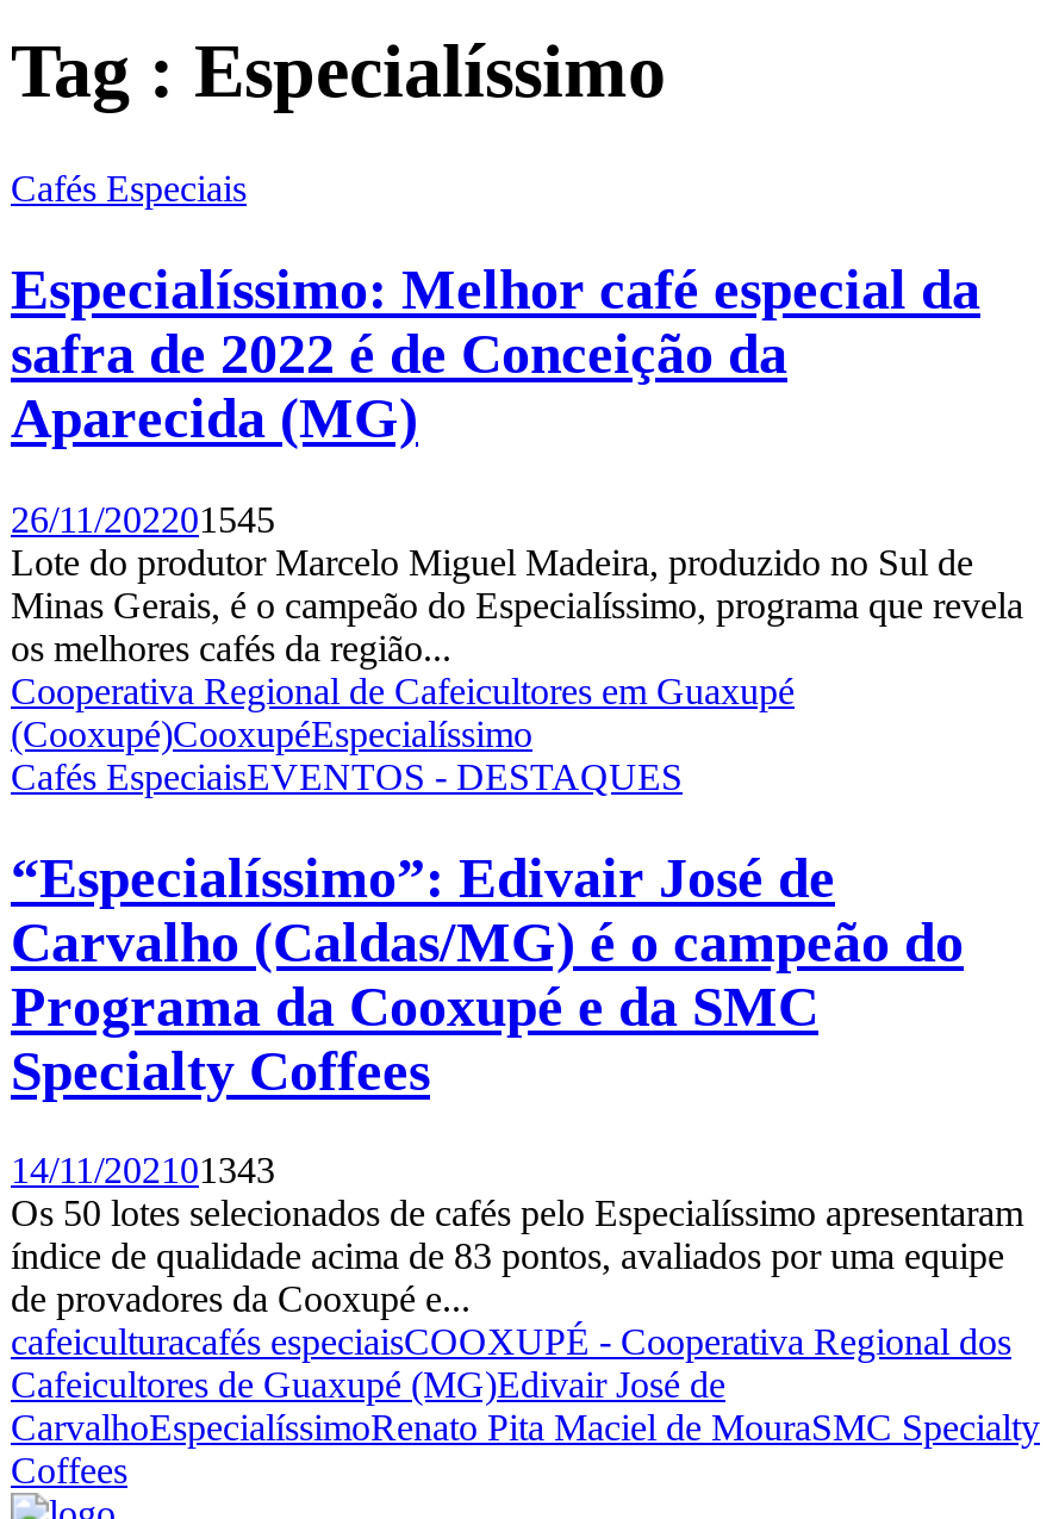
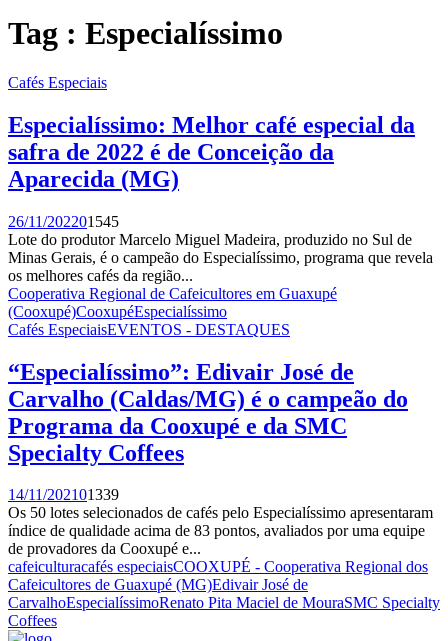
[11,1151,275,1191] 14/11/2021 01343 -> [8,486,119,503] 14/11/2021 01339

